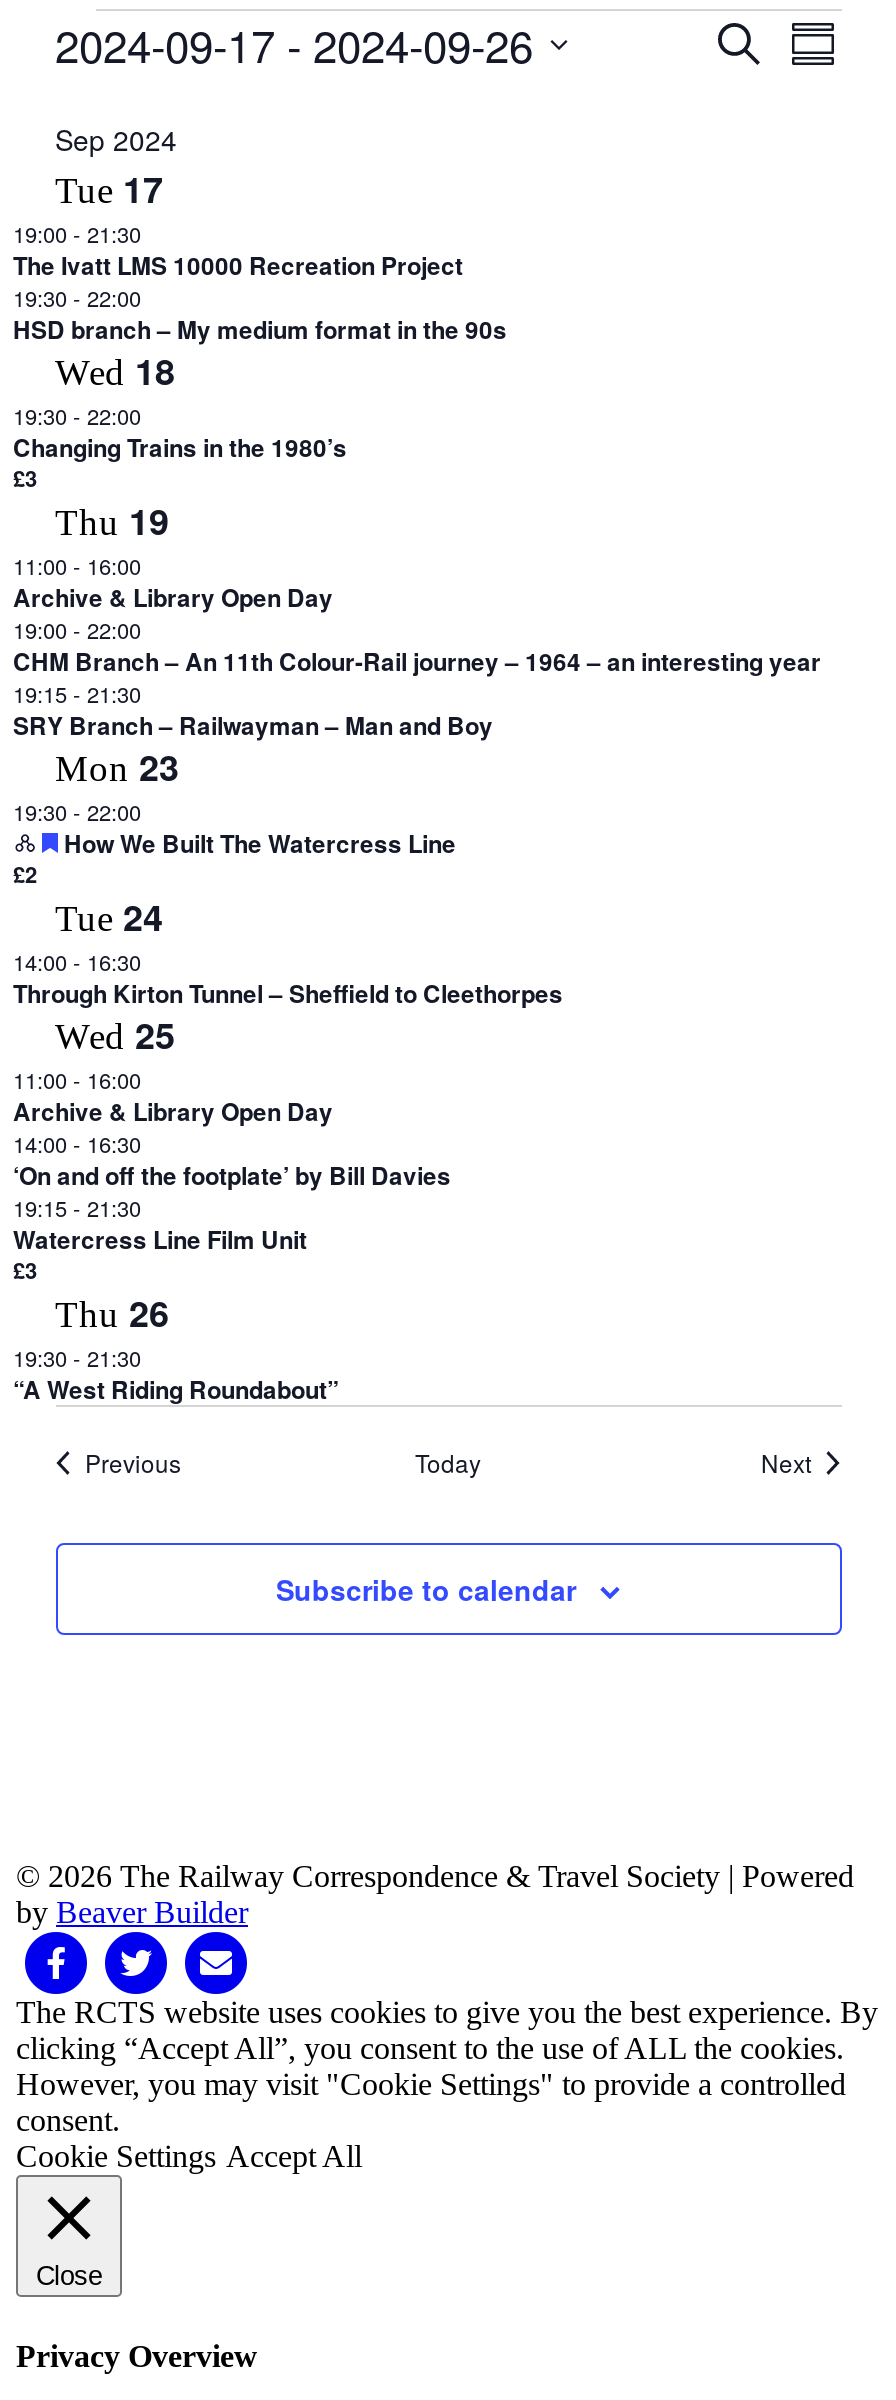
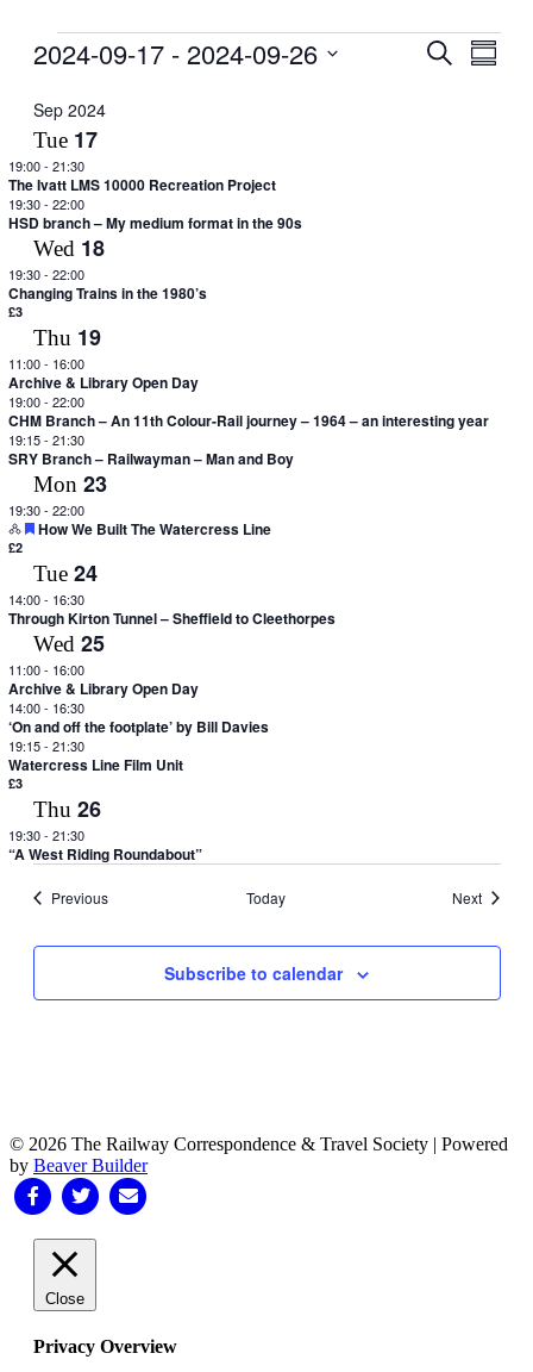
[16,1995,878,2173] The RCTS website uses cookies to give you the best experience. By | clicking “Accept All”, you consent to the use of ALL the cookies. | However, you may visit "Cookie Settings" to provide a controlled | consent. | Cookie Settings Accept All -> none

